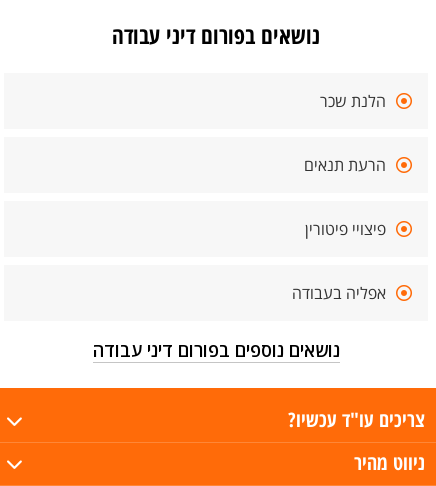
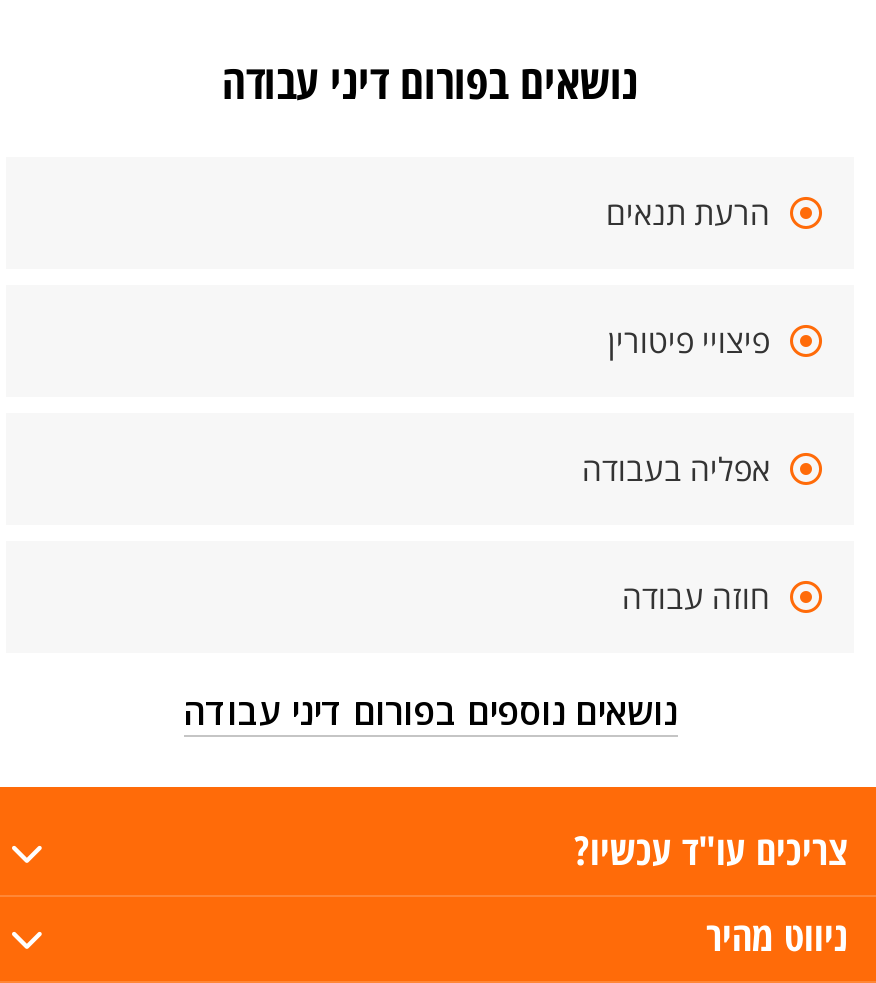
[320,90,386,112] הלנת שכר -> none
moved [292,154,386,304] -> [582,191,770,491]: הרעת תנאים | פיצויי פיטורין | אפליה בעבודה
none -> [622,575,770,619] חוזה עבודה

